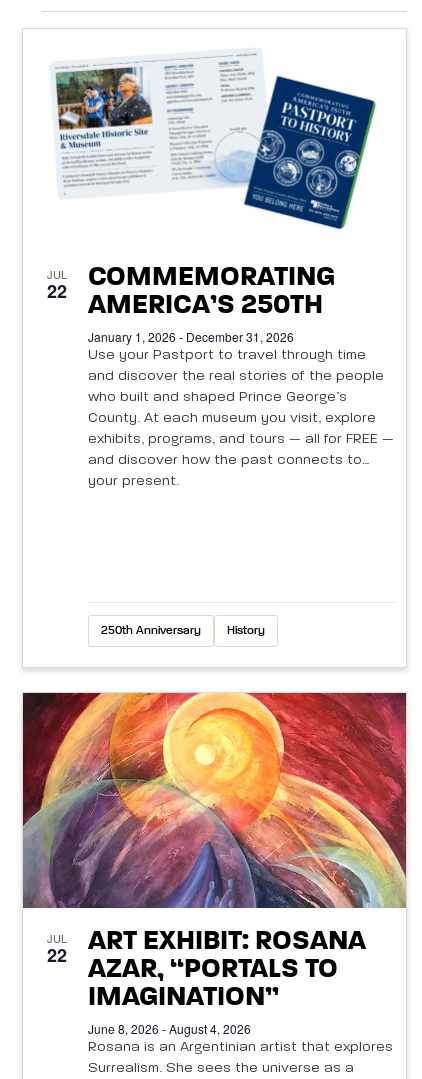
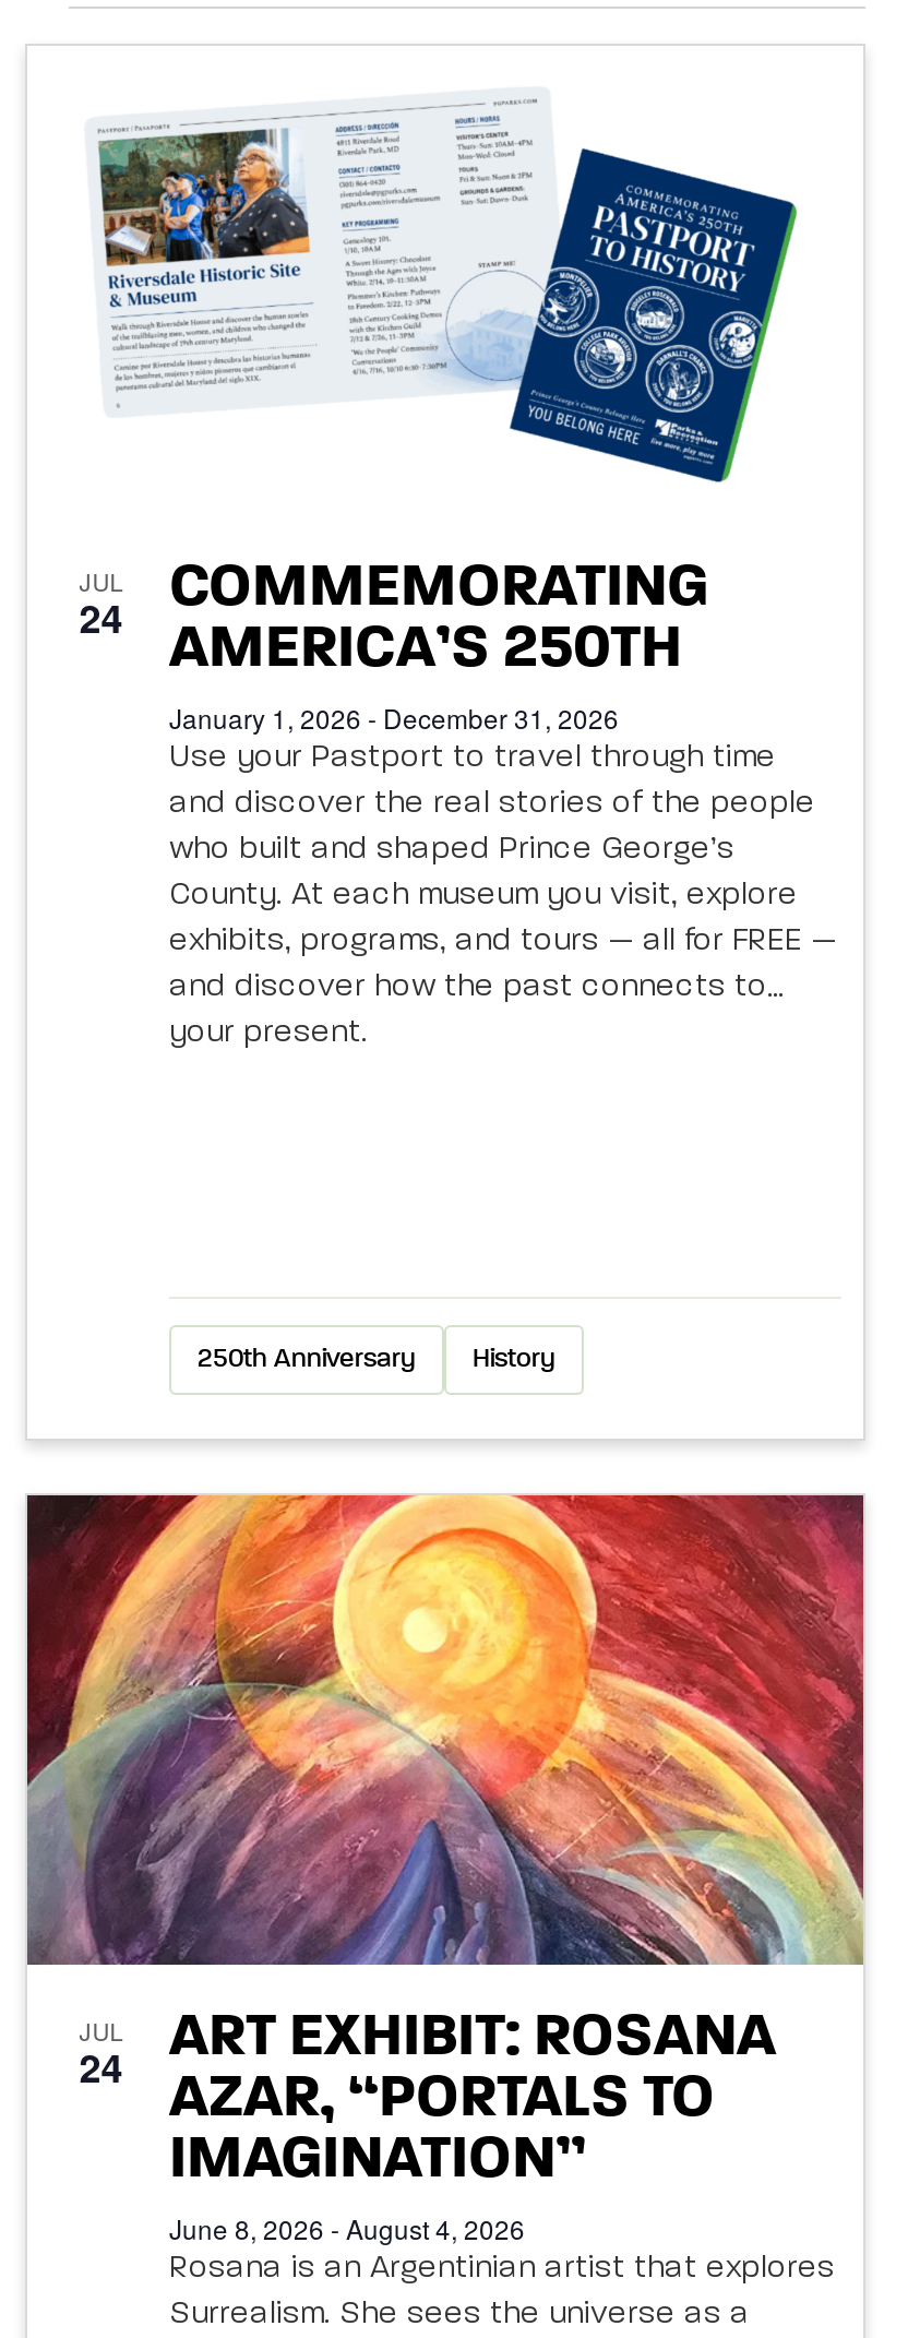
[47,263,335,319] 22 JUL COMMEMORATING AMERICA’S 250TH -> [79,558,708,680] 24 JUL COMMEMORATING AMERICA’S 250TH
[47,927,366,983] 22 JUL ART EXHIBIT: ROSANA AZAR, “PORTALS TO -> [79,2007,776,2129] 24 JUL ART EXHIBIT: ROSANA AZAR, “PORTALS TO

